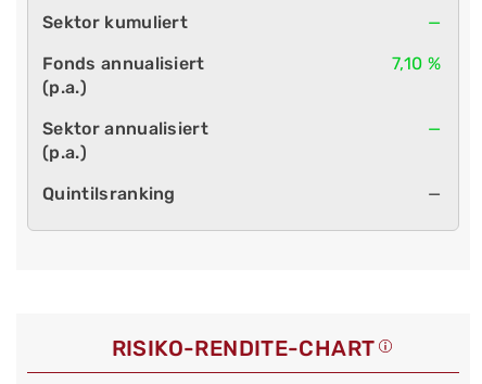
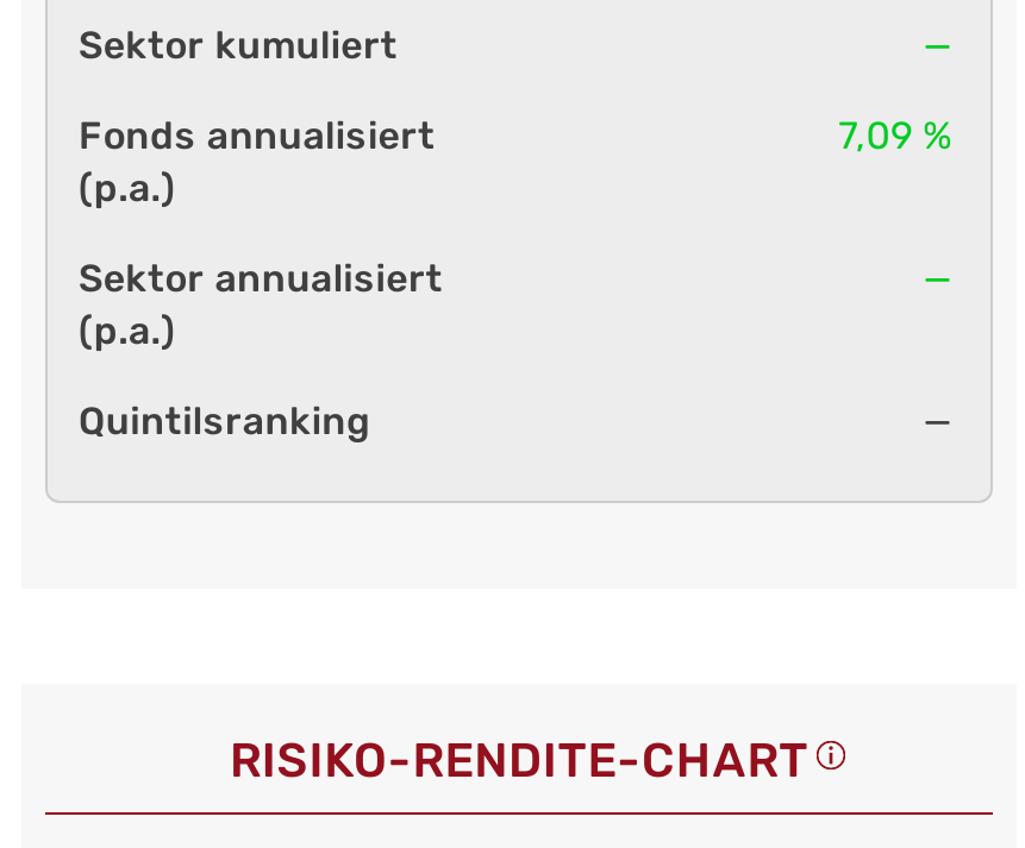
[392,53,441,73] 7,10 % -> [838,112,952,157] 7,09 %

